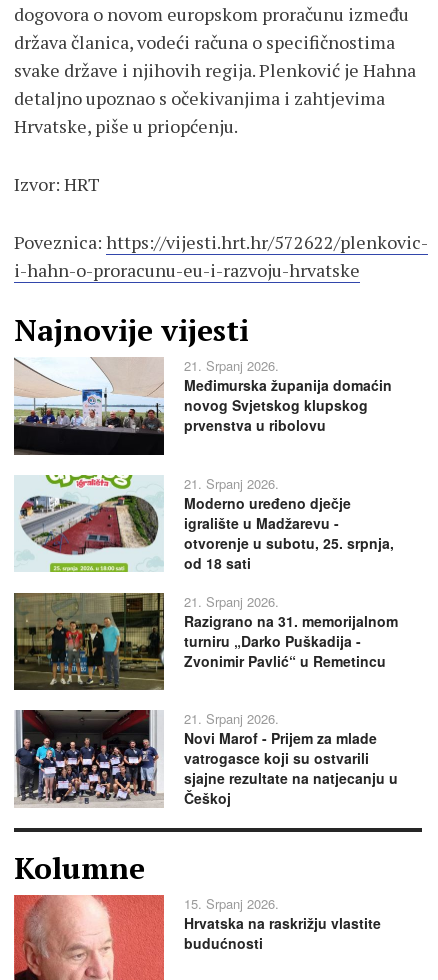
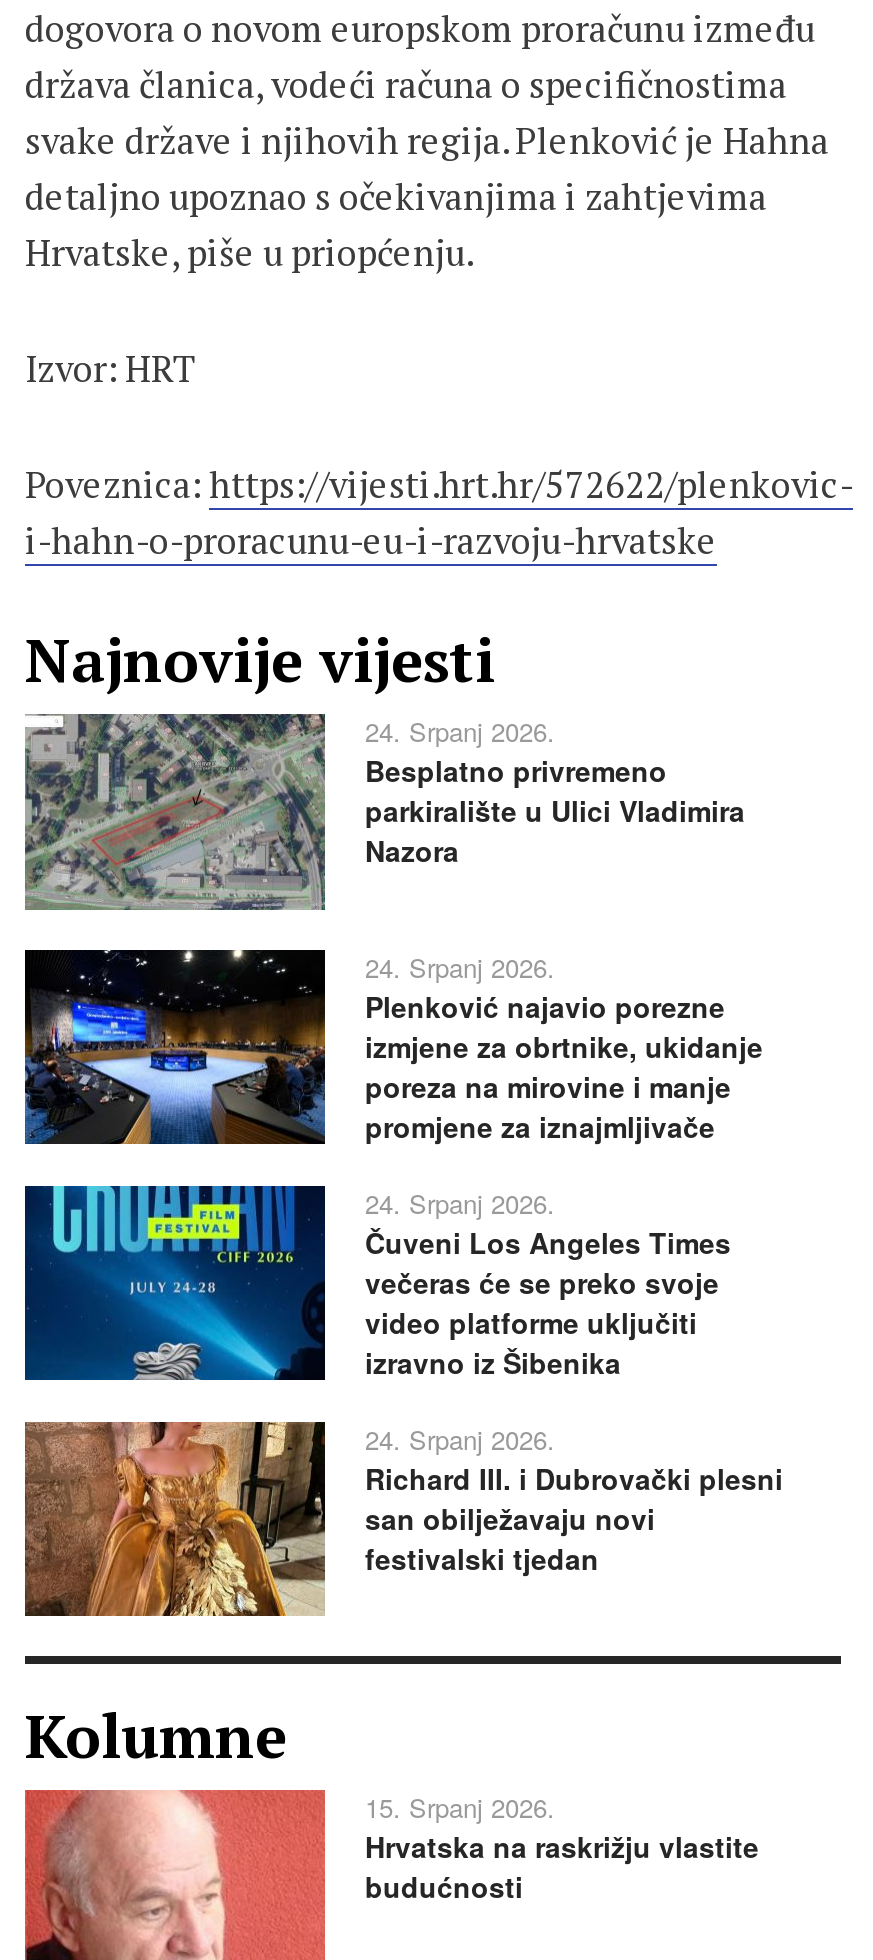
[13,356,392,455] [image] | 21. Srpanj 2026. | Međimurska županija domaćin | novog Svjetskog klupskog | prvenstva u ribolovu -> [23,712,745,912] [image] | 24. Srpanj 2026. | Besplatno privremeno | parkiralište u Ulici Vladimira | Nazora
[14,474,394,573] [image] | 21. Srpanj 2026. | Moderno uređeno dječje | igralište u Madžarevu - | otvorenje u subotu, 25. srpnja, | od 18 sati -> [23,947,763,1146] [image] | 24. Srpanj 2026. | Plenković najavio porezne | izmjene za obrtnike, ukidanje | poreza na mirovine i manje | promjene za iznajmljivače
[14,592,398,691] [image] | 21. Srpanj 2026. | Razigrano na 31. memorijalnom | turniru „Darko Puškadija - | Zvonimir Pavlić“ u Remetincu -> [25,1183,731,1382] [image] | 24. Srpanj 2026. | Čuveni Los Angeles Times | večeras će se preko svoje | video platforme uključiti | izravno iz Šibenika
[14,709,398,808] [image] | 21. Srpanj 2026. | Novi Marof - Prijem za mlade | vatrogasce koji su ostvarili | sjajne rezultate na natjecanju u | Češkoj -> [23,1419,783,1618] [image] | 24. Srpanj 2026. | Richard III. i Dubrovački plesni | san obilježavaju novi | festivalski tjedan

